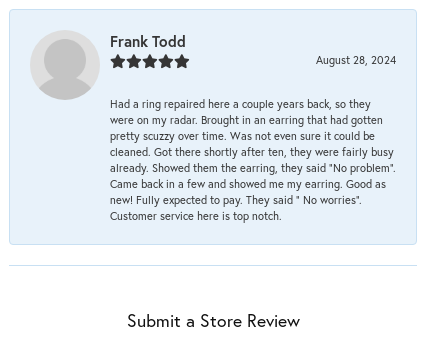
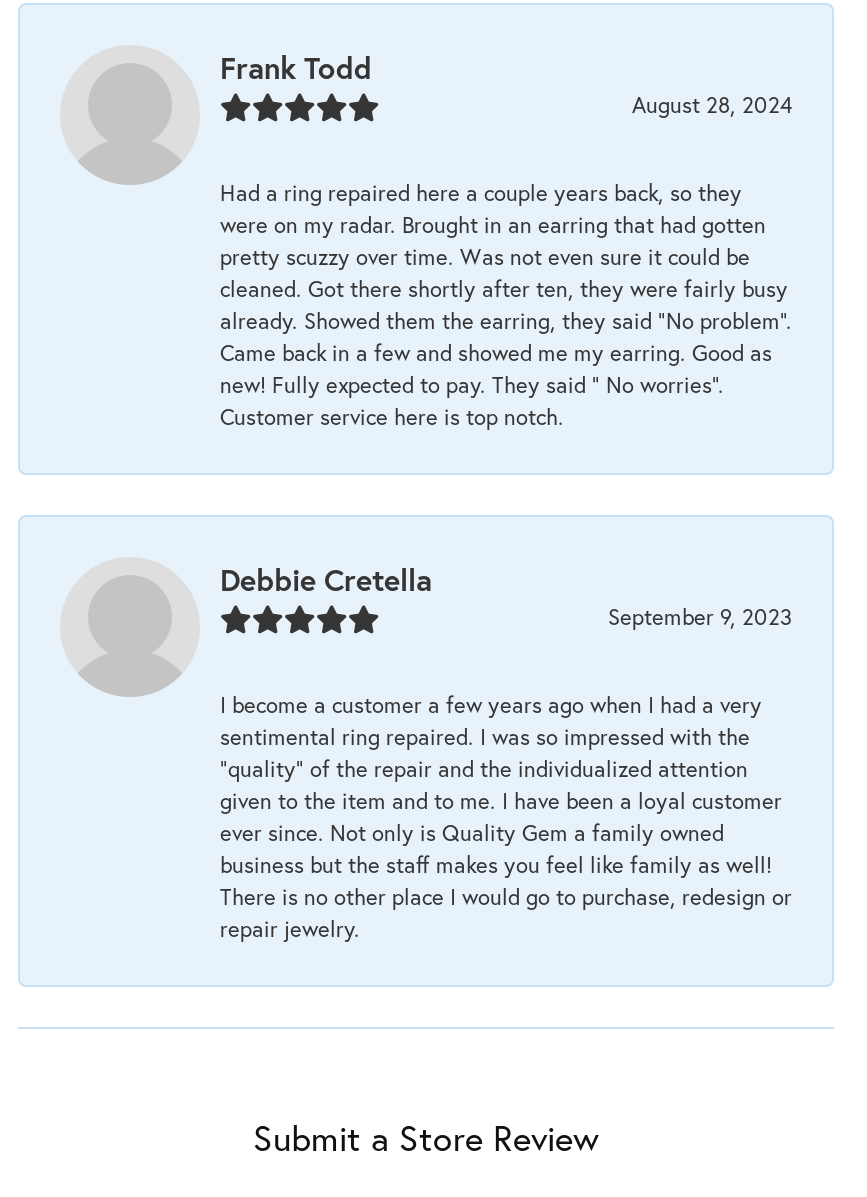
none -> [220,558,792,942] Debbie Cretella | September 9, 2023 | I become a customer a few years ago when I had a very | sentimental ring repaired. I was so impressed with the | “quality” of the repair and the individualized attention | given to the item and to me. I have been a loyal customer | ever since. Not only is Quality Gem a family owned | business but the staff makes you feel like family as well! | There is no other place I would go to purchase, redesign or | repair jewelry.

